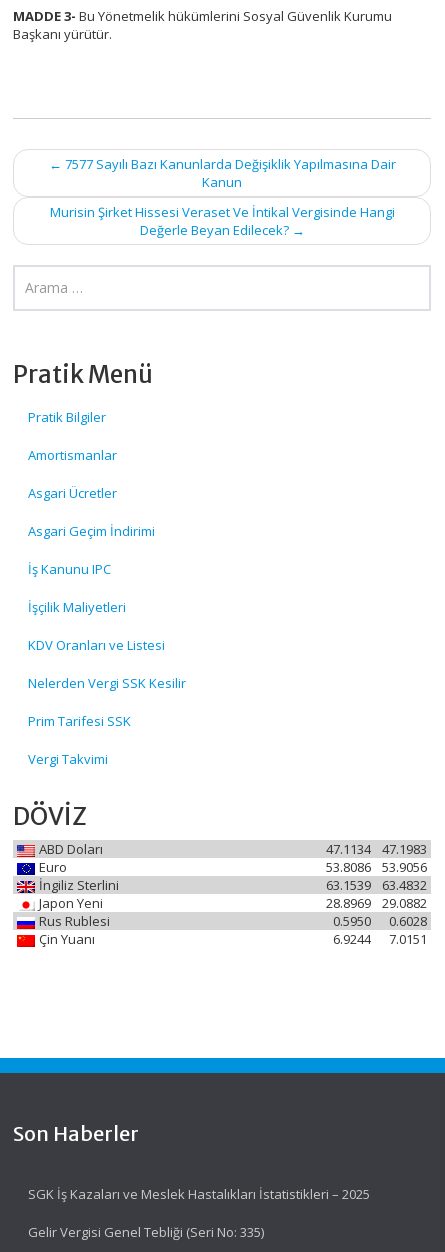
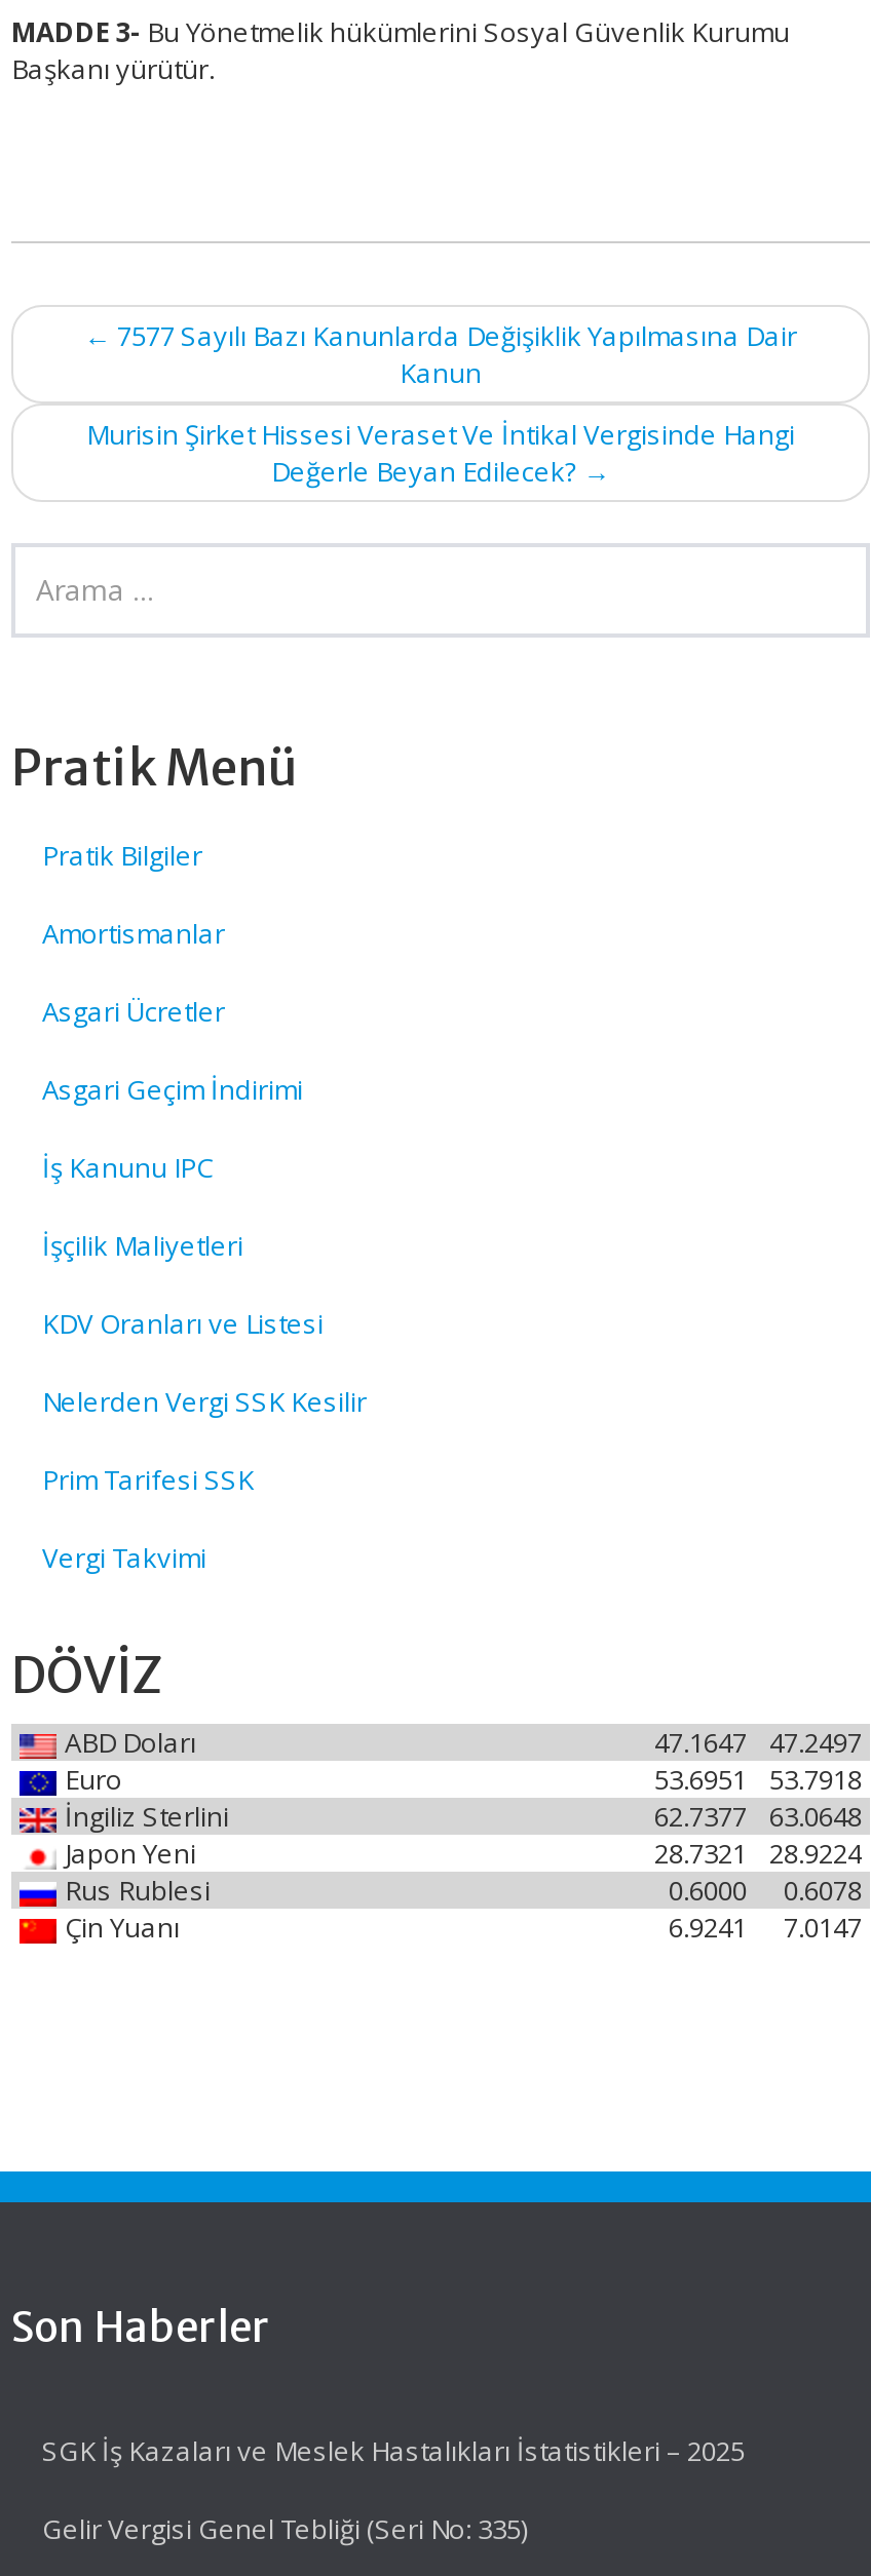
[326,840,371,858] 47.1134 -> [654,1724,747,1761] 47.1647
[382,840,427,858] 47.1983 -> [769,1724,862,1761] 47.2497
[326,858,371,876] 53.8086 -> [654,1761,747,1798] 53.6951
[382,858,427,876] 53.9056 -> [769,1761,862,1798] 53.7918
[326,876,371,894] 63.1539 -> [654,1798,747,1835] 62.7377
[382,876,427,894] 63.4832 -> [769,1798,862,1835] 63.0648
[326,894,371,912] 28.8969 -> [654,1835,747,1872] 28.7321
[382,894,427,912] 29.0882 -> [769,1835,862,1872] 28.9224
[333,912,371,930] 0.5950 -> [669,1872,747,1909] 0.6000
[389,912,427,930] 0.6028 -> [784,1872,862,1909] 0.6078
[333,930,371,948] 6.9244 -> [669,1909,747,1946] 6.9241
[389,930,427,948] 7.0151 -> [784,1909,862,1946] 7.0147

